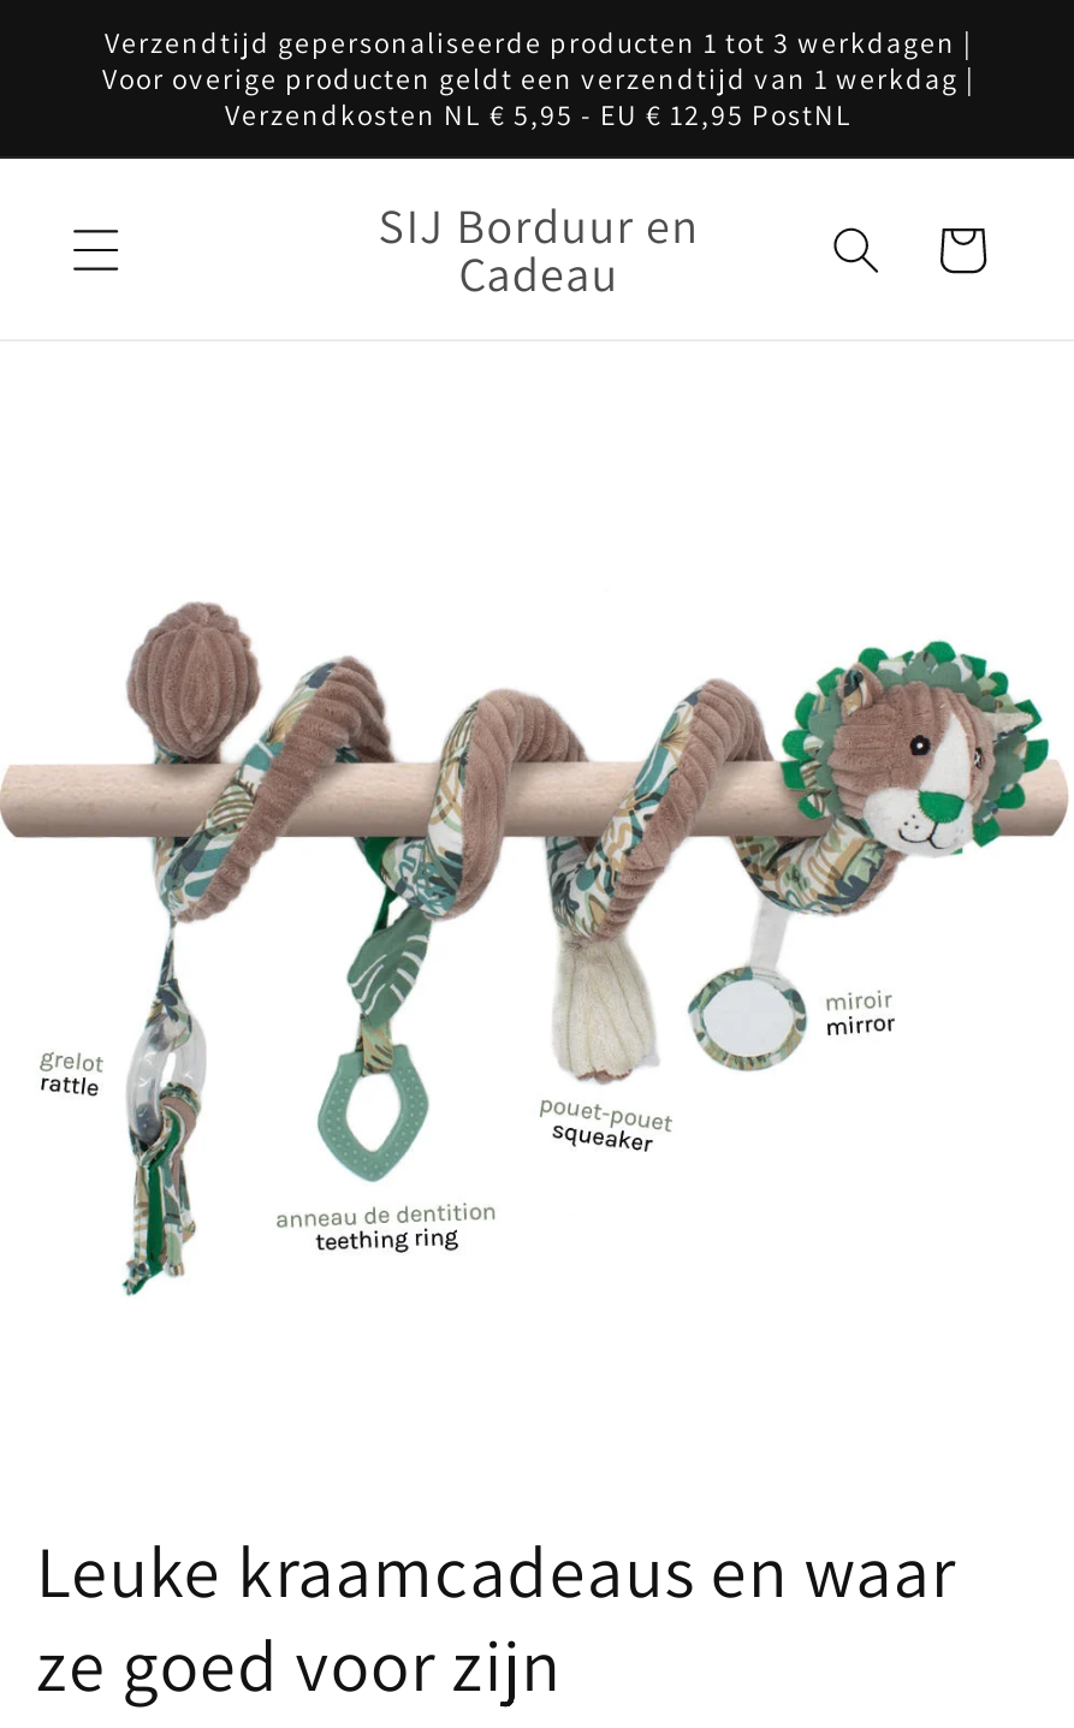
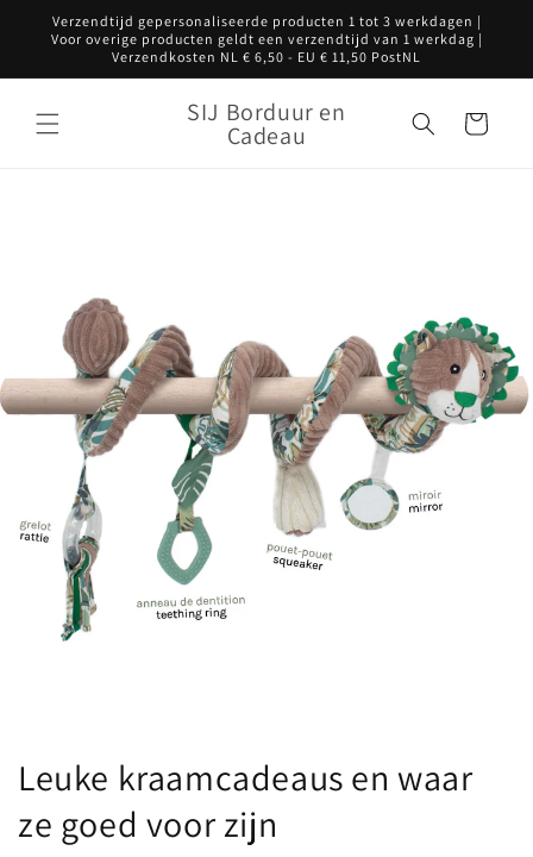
[225,96,853,132] Verzendkosten NL € 5,95 - EU € 12,95 PostNL -> [112,48,421,65] Verzendkosten NL € 6,50 - EU € 11,50 PostNL

